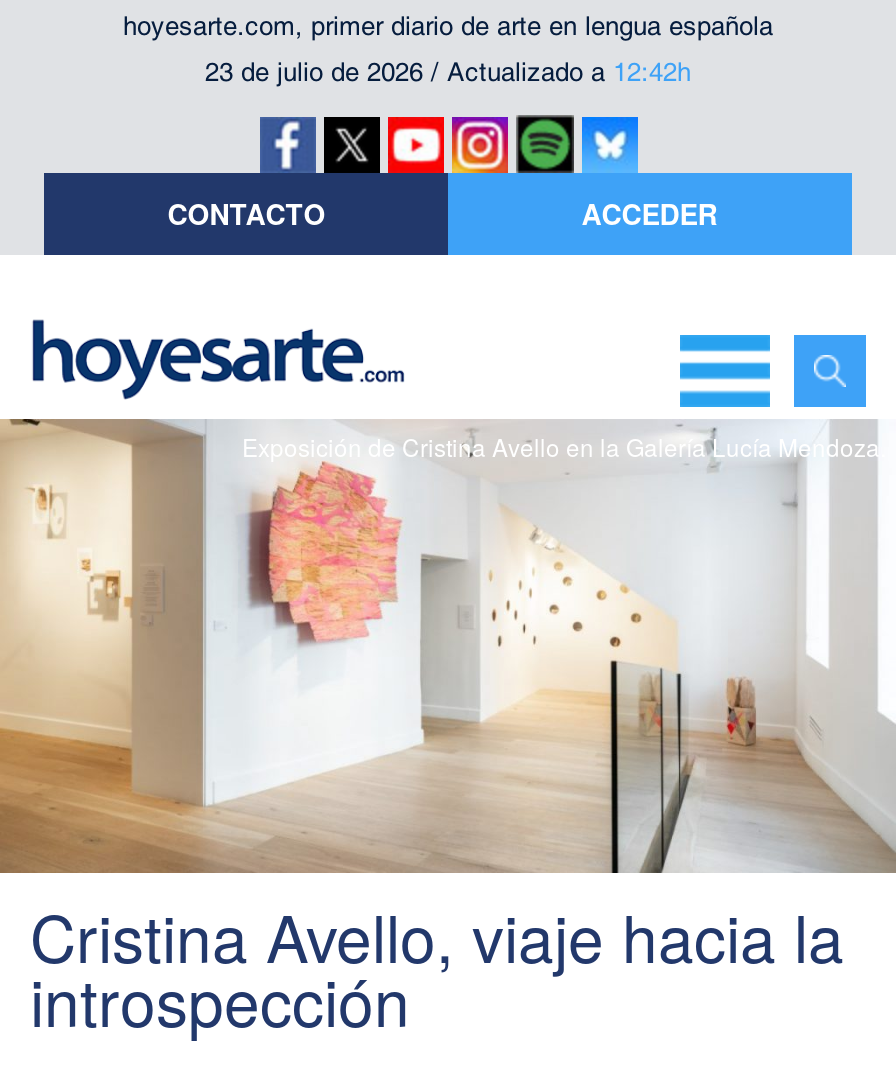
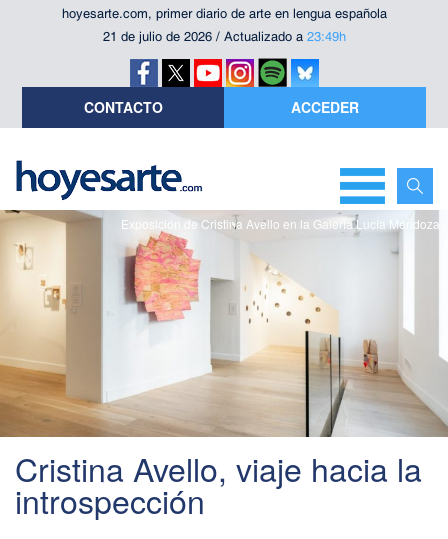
[205,57,691,87] 23 de julio de 2026 / Actualizado a 12:42h -> [102,29,345,44] 21 de julio de 2026 / Actualizado a 23:49h

